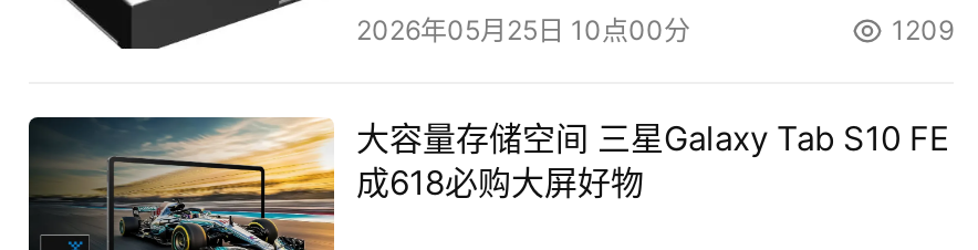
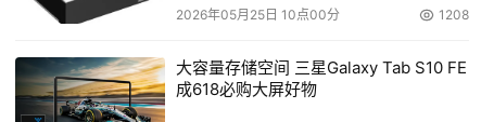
[892,13,954,46] 1209 -> [439,6,469,22] 1208

